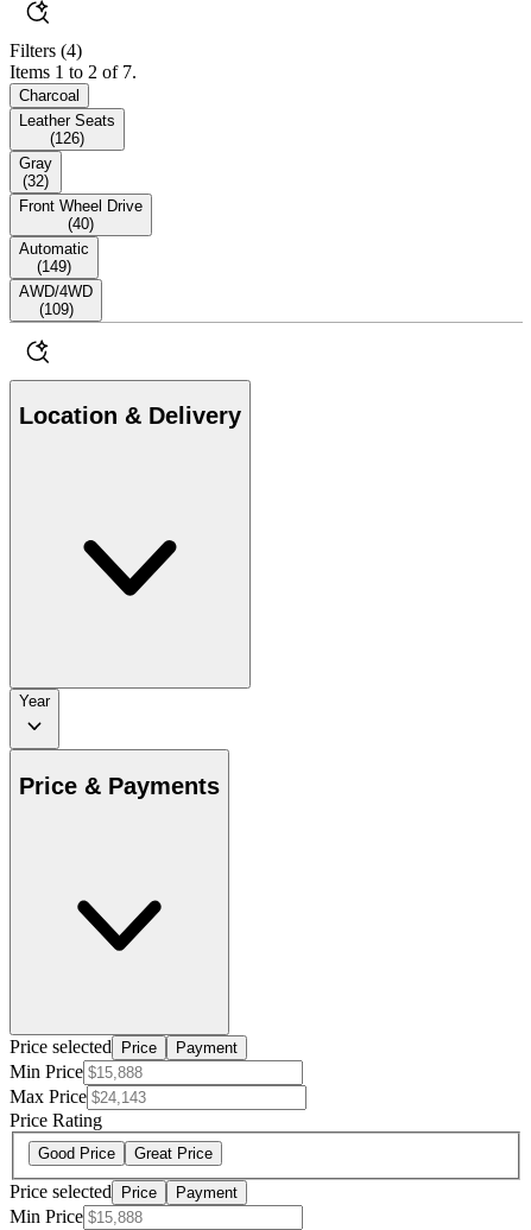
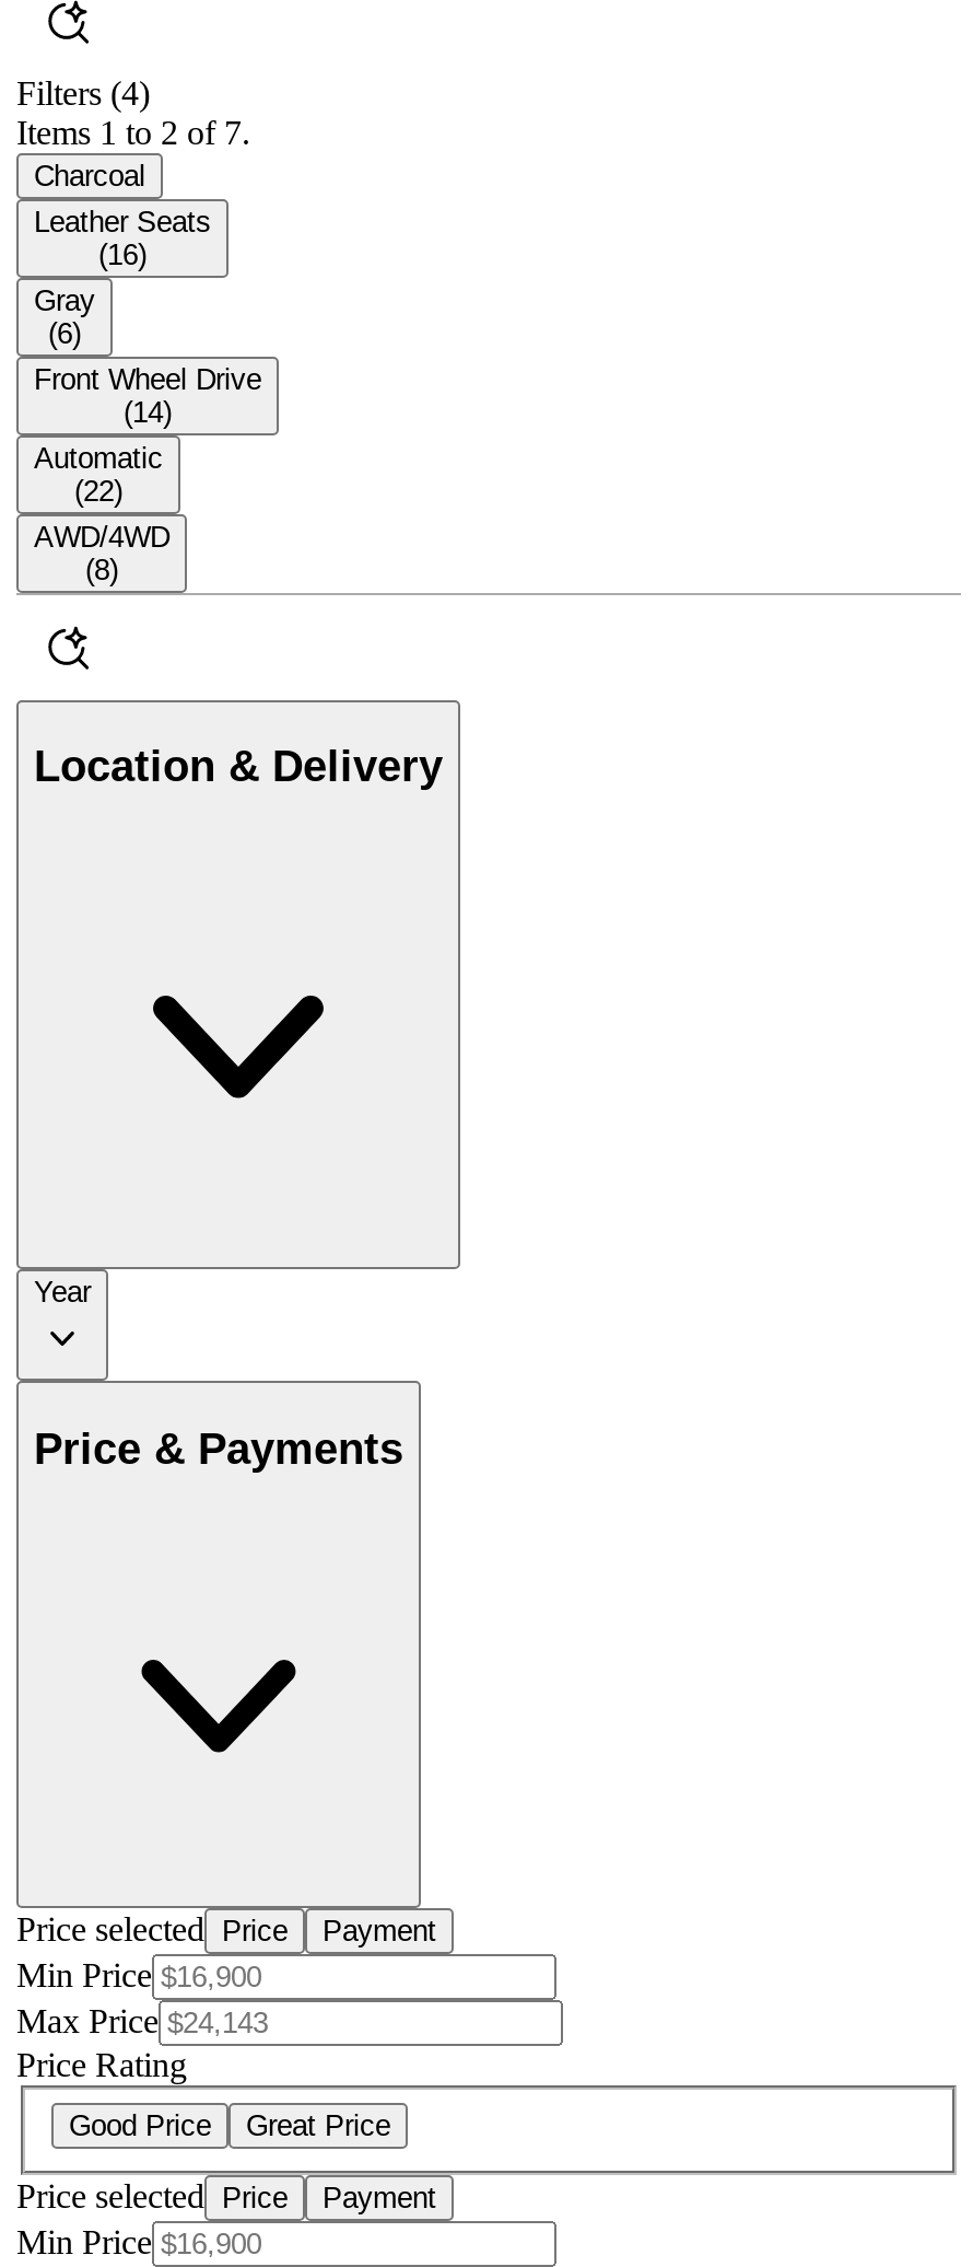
[50,129,84,147] (126) -> [98,238,146,271] (16)
[23,172,49,190] (32) -> [48,317,81,350] (6)
[68,215,94,233] (40) -> [124,396,172,429] (14)
[37,258,71,275] (149) -> [74,475,122,507] (22)
[39,300,73,318] (109) -> [85,553,118,586] (8)

